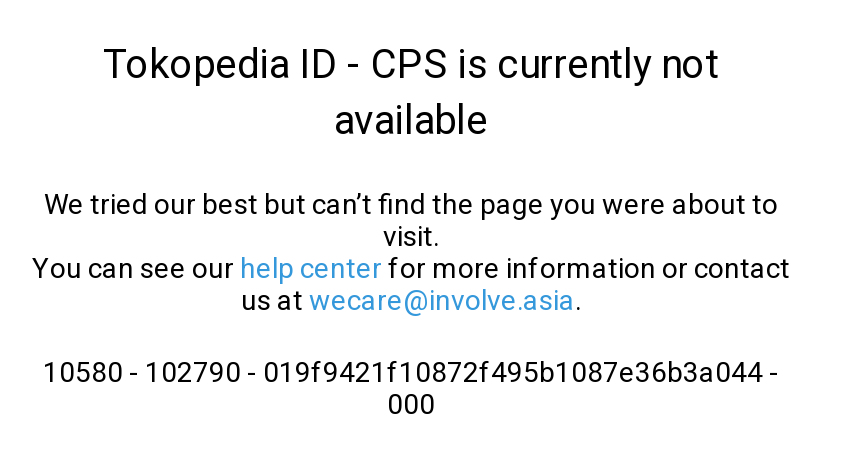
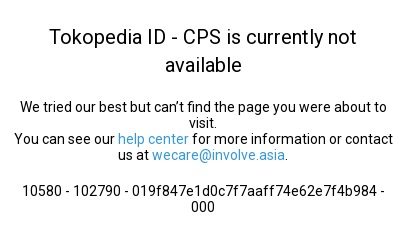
[43,356,779,388] 10580 - 102790 - 019f9421f10872f495b1087e36b3a044 - -> [21,183,384,199] 10580 - 102790 - 019f847e1d0c7f7aaff74e62e7f4b984 -

